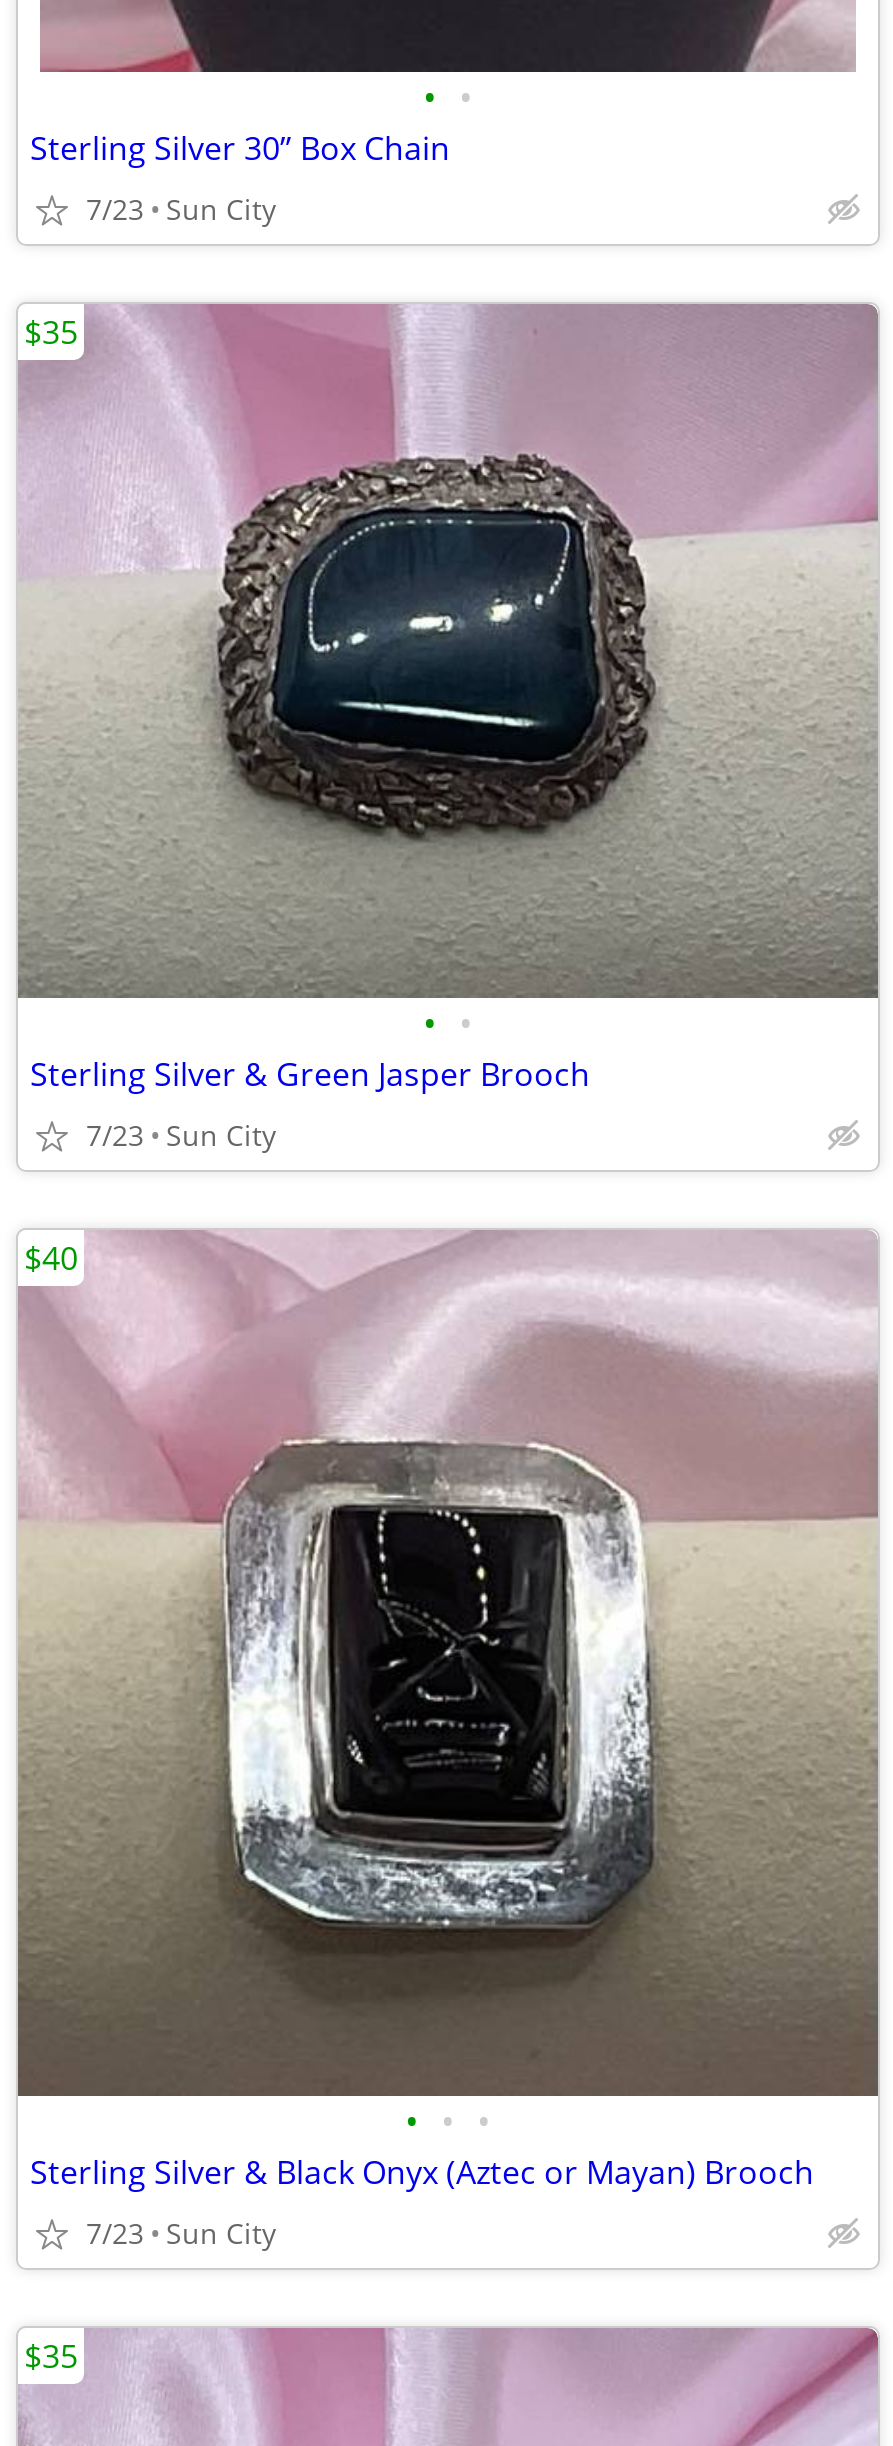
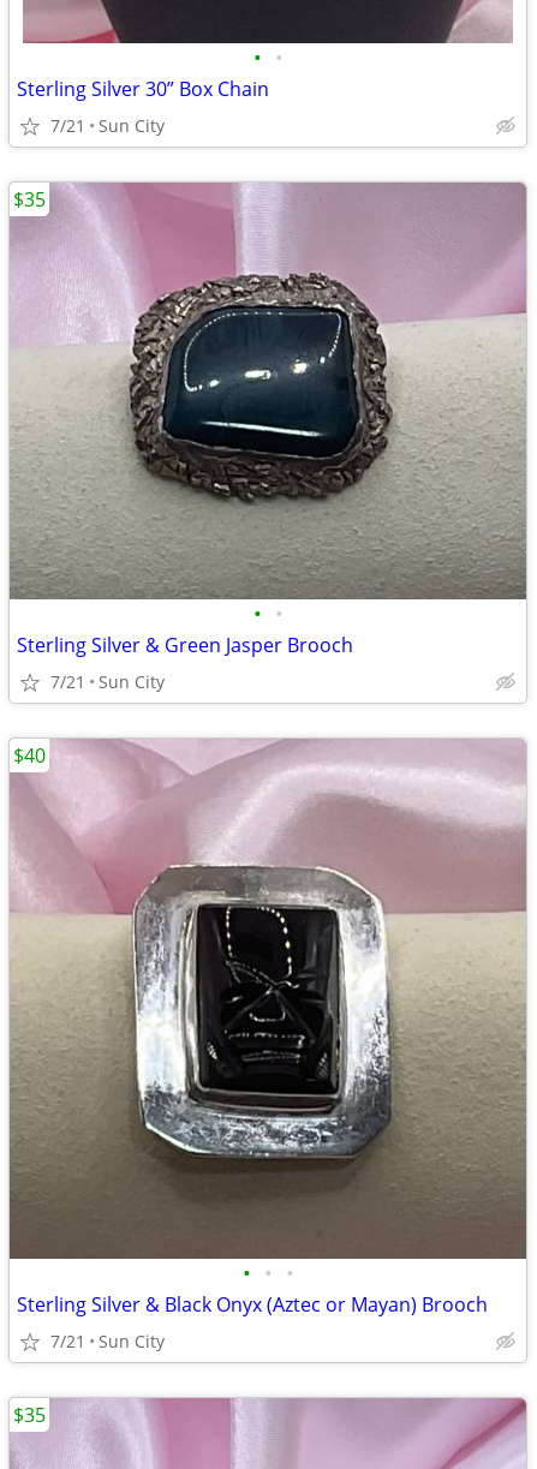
[86,190,276,228] 7/23 Sun City -> [50,114,165,137] 7/21 Sun City
[86,1116,276,1154] 7/23 Sun City -> [50,670,165,693] 7/21 Sun City
[86,2214,276,2252] 7/23 Sun City -> [50,1330,165,1352] 7/21 Sun City

